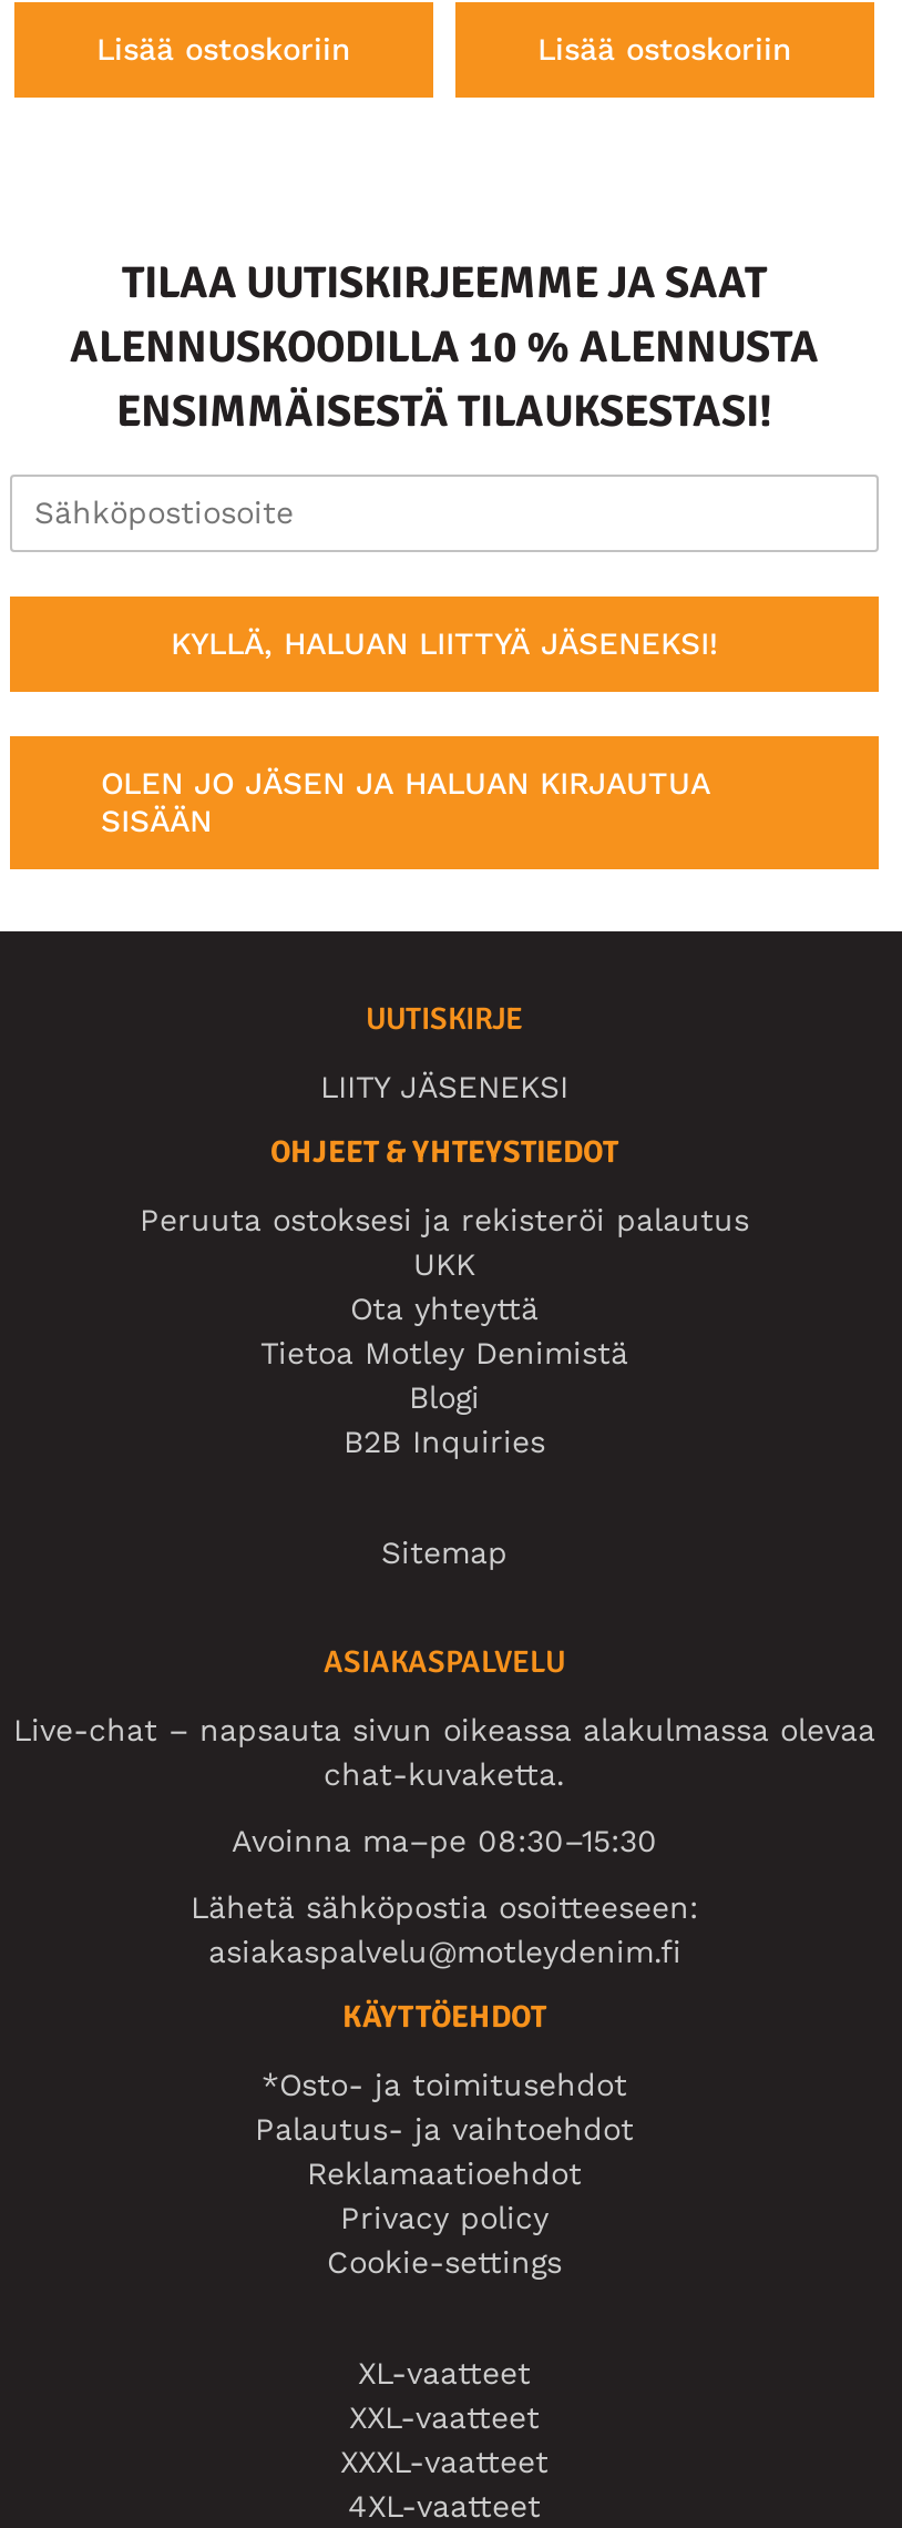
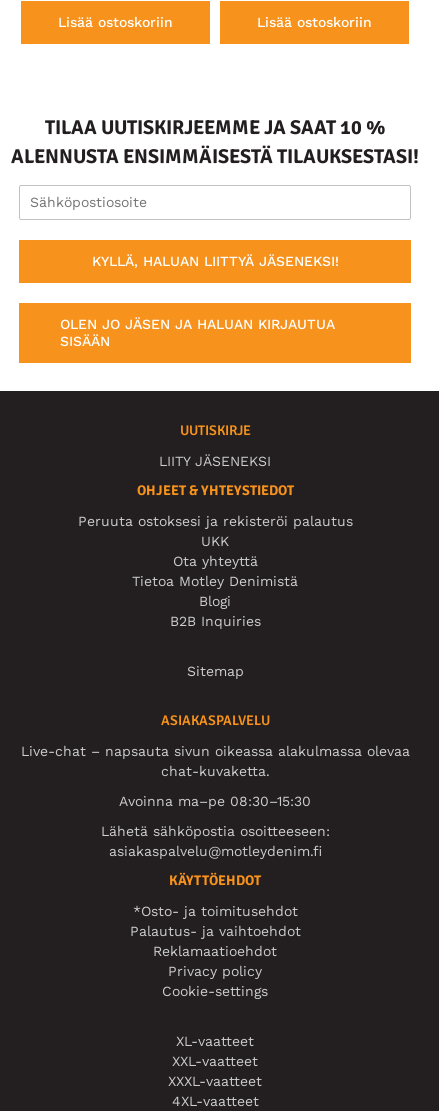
[70,255,819,440] TILAA UUTISKIRJEEMME JA SAAT | ALENNUSKOODILLA 10 % ALENNUSTA | ENSIMMÄISESTÄ TILAUKSESTASI! -> [11,115,419,169] TILAA UUTISKIRJEEMME JA SAAT 10 % | ALENNUSTA ENSIMMÄISESTÄ TILAUKSESTASI!

